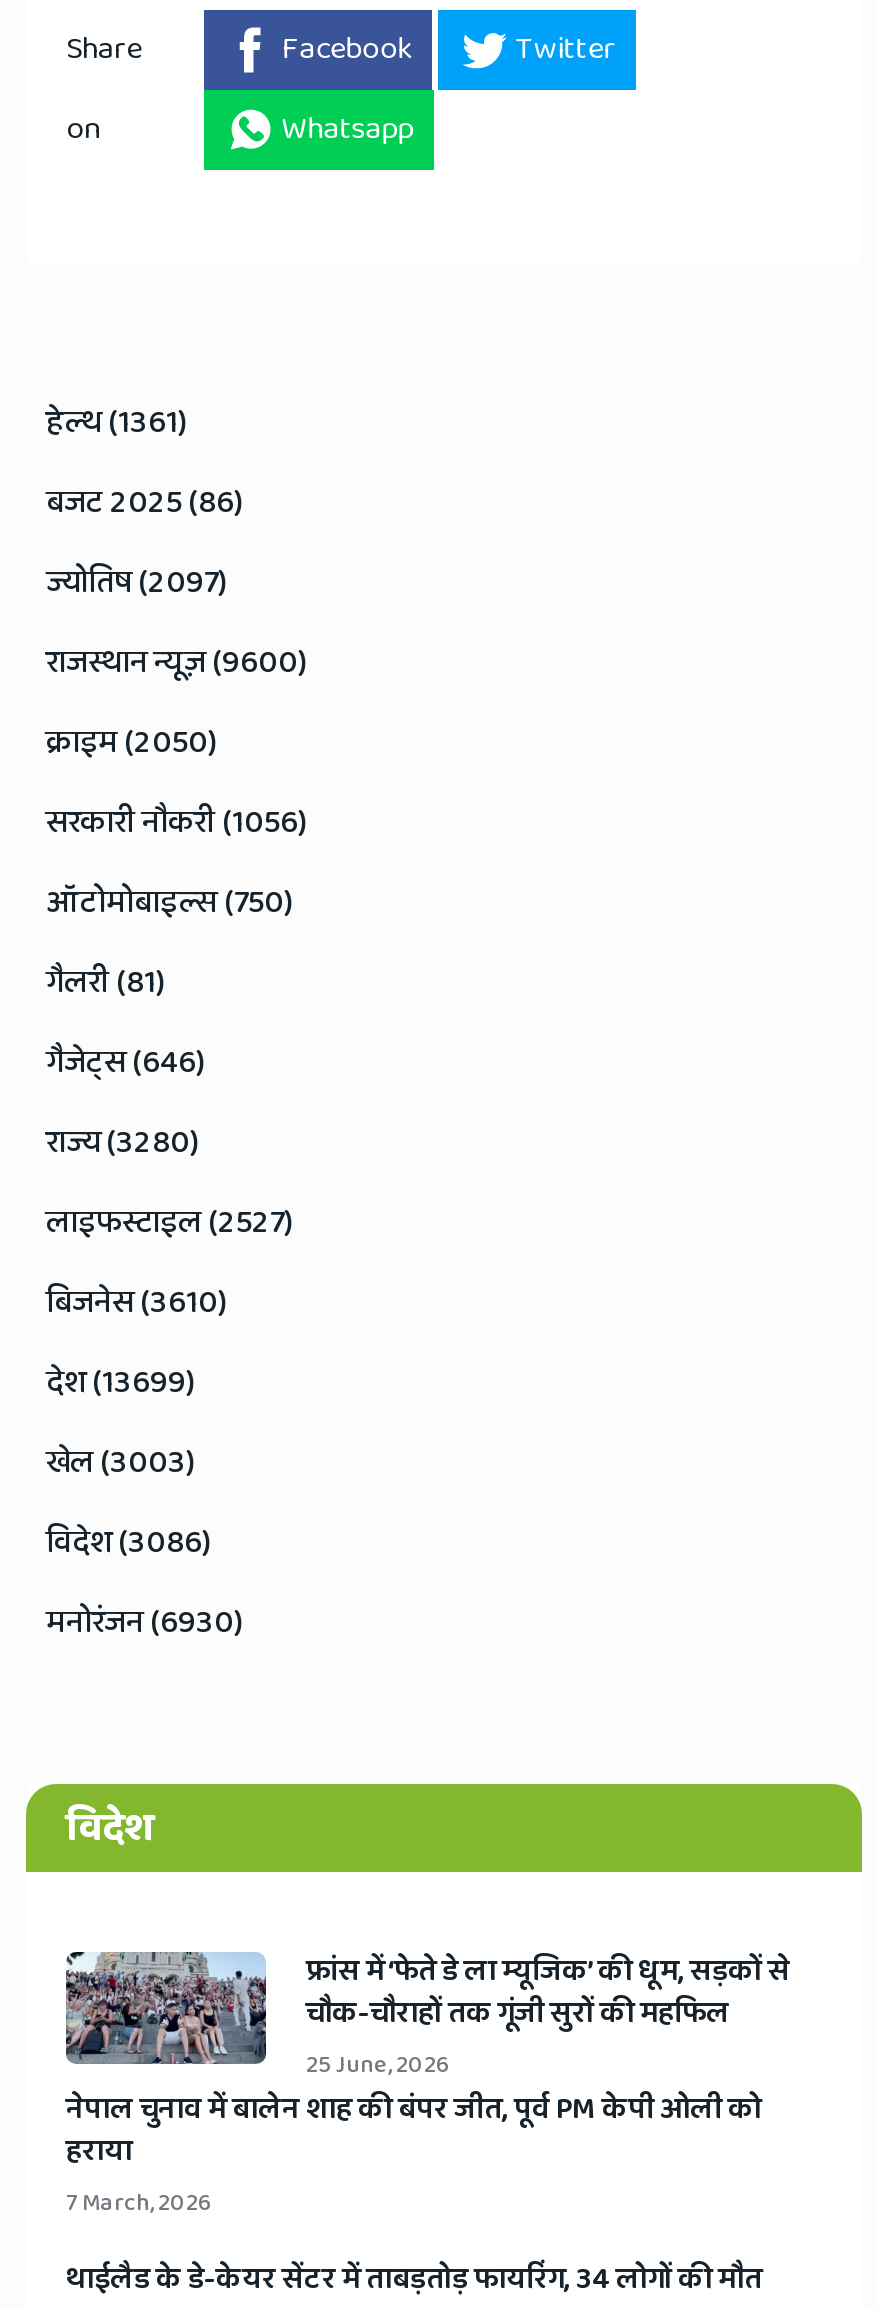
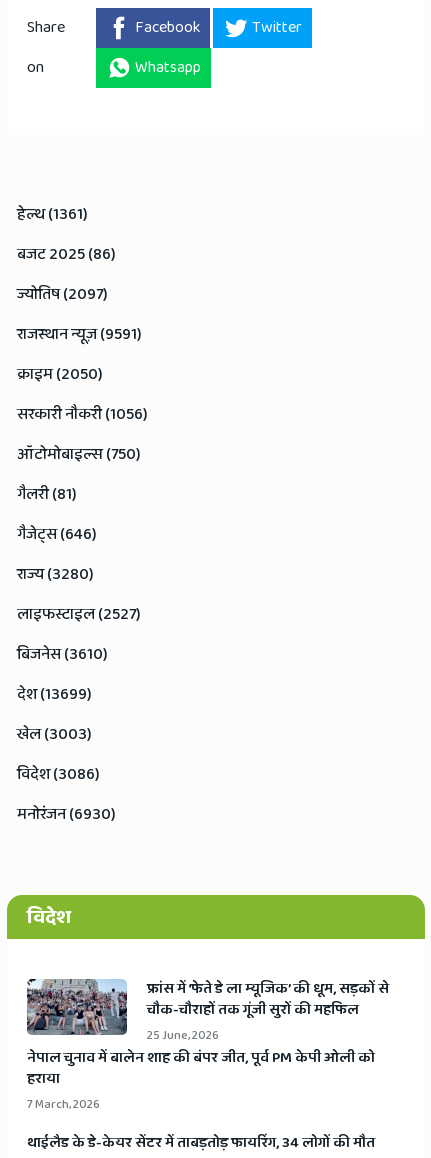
[46,638,308,688] राजस्थान न्यूज़ (9600) -> [17,322,142,347] राजस्थान न्यूज़ (9591)

